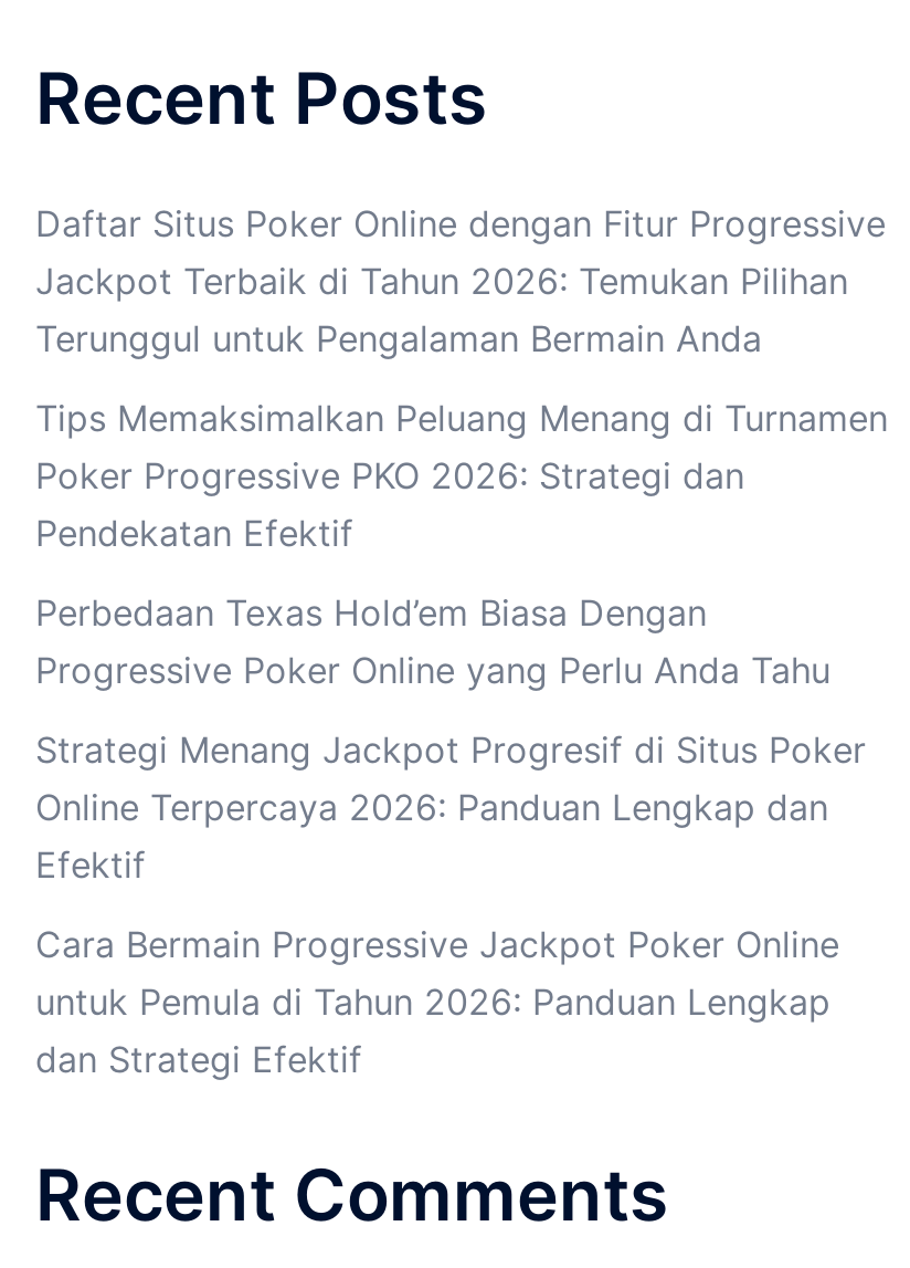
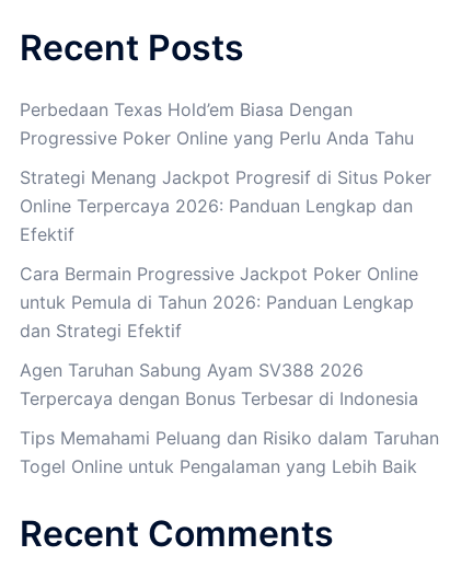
[35,200,888,554] Daftar Situs Poker Online dengan Fitur Progressive | Jackpot Terbaik di Tahun 2026: Temukan Pilihan | Terunggul untuk Pengalaman Bermain Anda | Tips Memaksimalkan Peluang Menang di Turnamen | Poker Progressive PKO 2026: Strategi dan | Pendekatan Efektif -> none
moved [35,589,866,1080] -> [20,98,431,341]: Perbedaan Texas Hold’em Biasa Dengan | Progressive Poker Online yang Perlu Anda Tahu | Strategi Menang Jackpot Progresif di Situs Poker | Online Terpercaya 2026: Panduan Lengkap dan | Efektif | Cara Bermain Progressive Jackpot Poker Online | untuk Pemula di Tahun 2026: Panduan Lengkap | dan Strategi Efektif
none -> [20,359,439,477] Agen Taruhan Sabung Ayam SV388 2026 | Terpercaya dengan Bonus Terbesar di Indonesia | Tips Memahami Peluang dan Risiko dalam Taruhan | Togel Online untuk Pengalaman yang Lebih Baik

